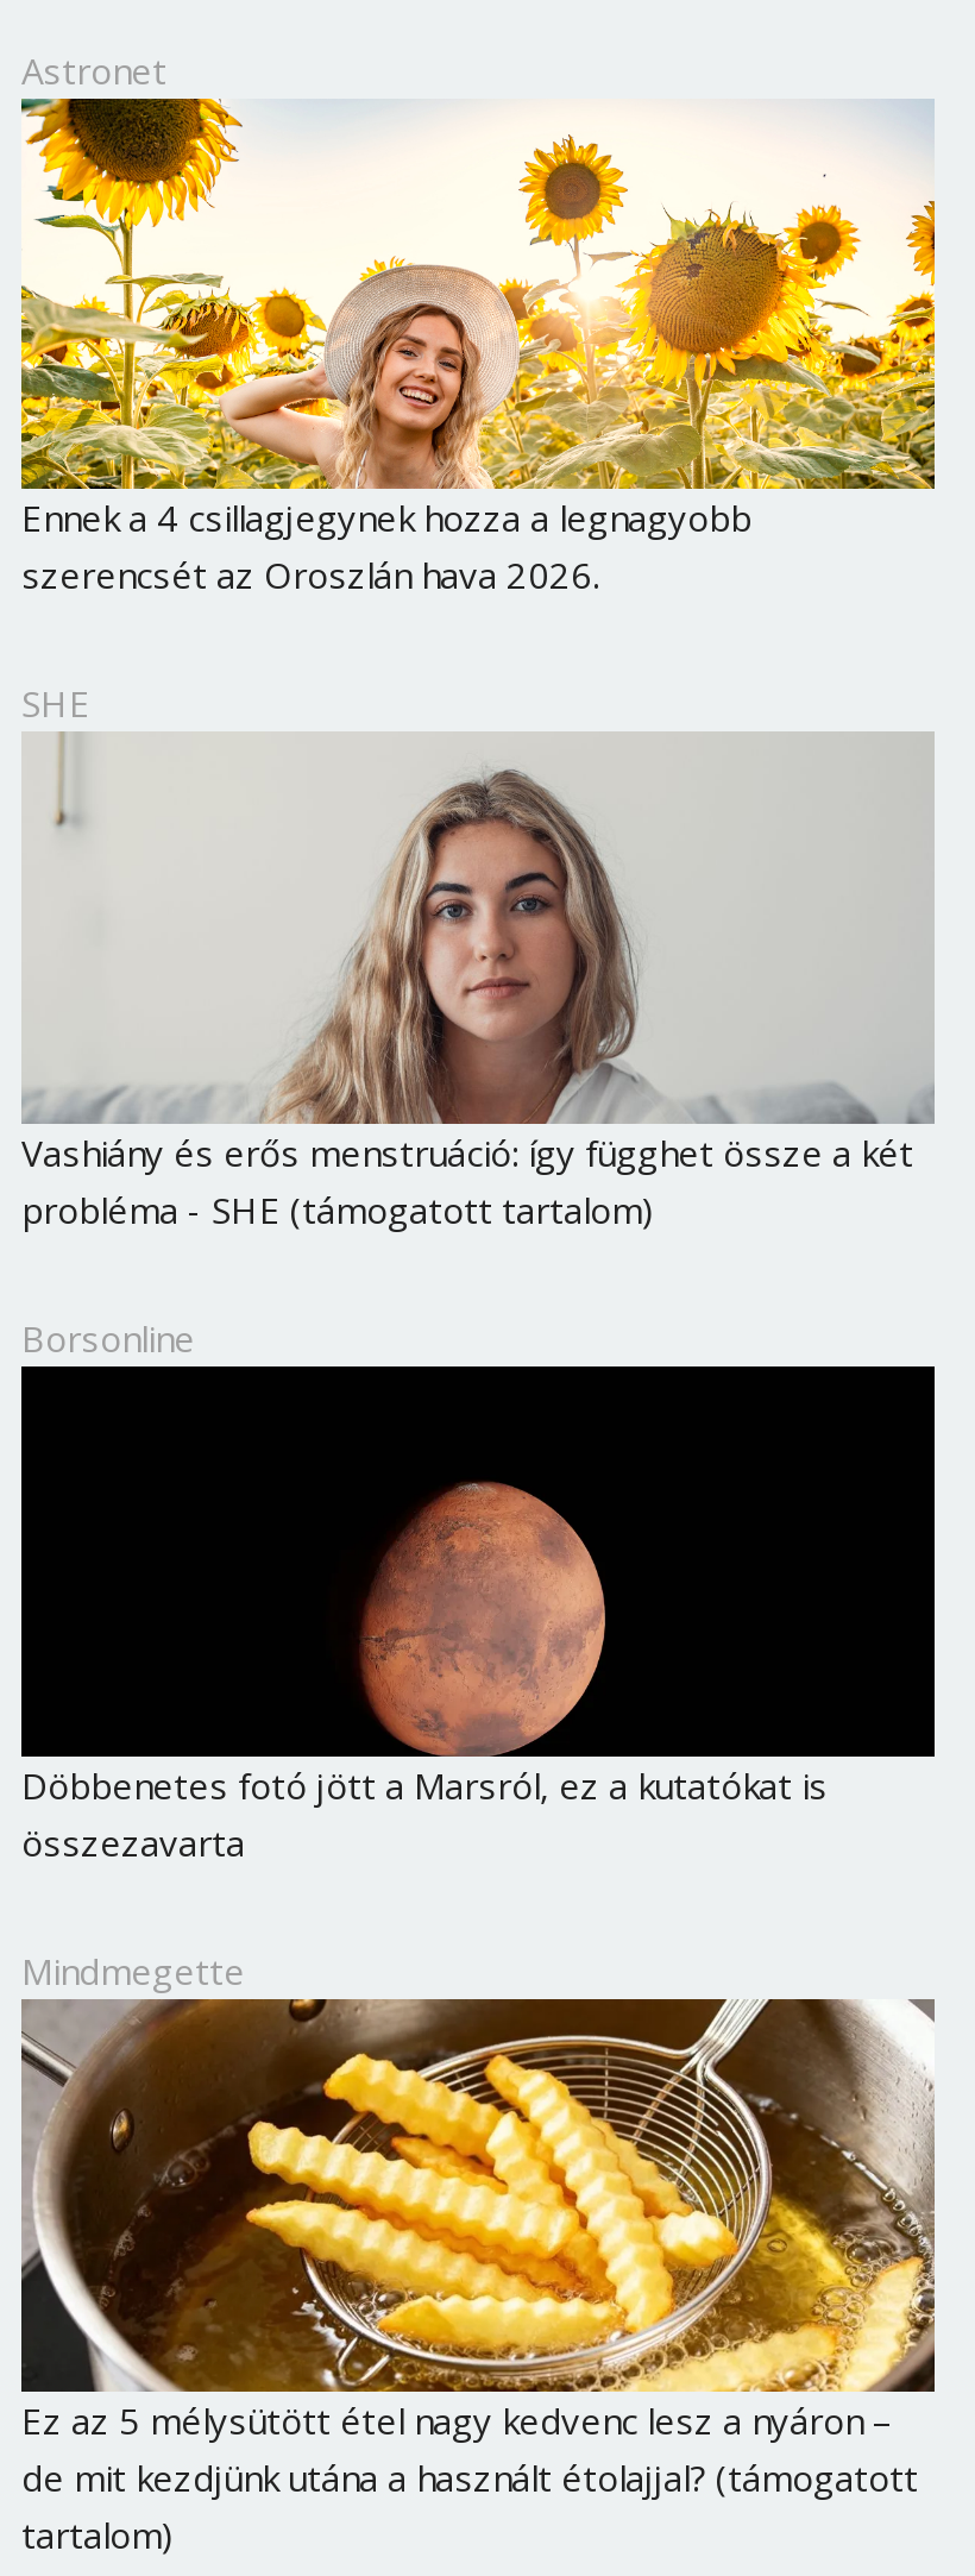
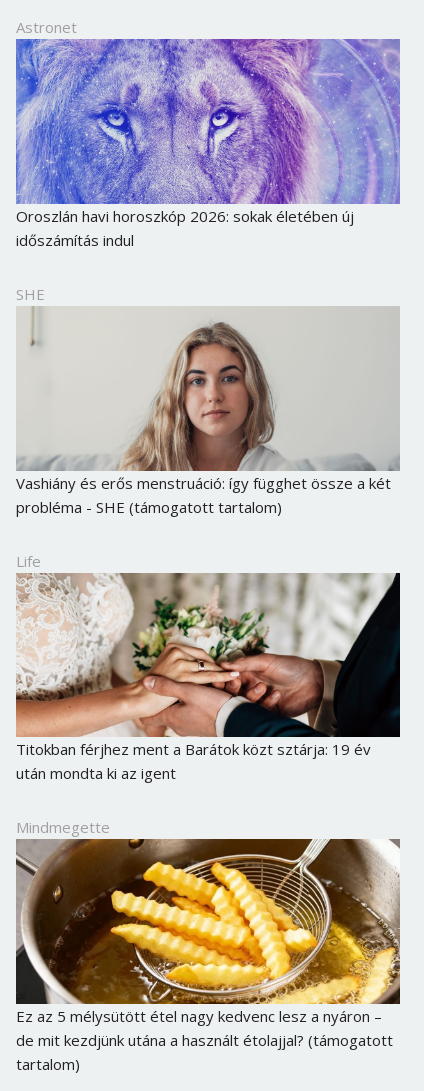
[19,96,937,598] [image] | Ennek a 4 csillagjegynek hozza a legnagyobb | szerencsét az Oroszlán hava 2026. -> [15,38,401,250] [image] | Oroszlán havi horoszkóp 2026: sokak életében új | időszámítás indul
[21,1313,195,1361] Borsonline -> [16,551,41,571] Life
[19,1364,935,1866] [image] | Döbbenetes fotó jött a Marsról, ez a kutatókat is | összezavarta -> [15,572,400,783] [image] | Titokban férjhez ment a Barátok közt sztárja: 19 év | után mondta ki az igent

